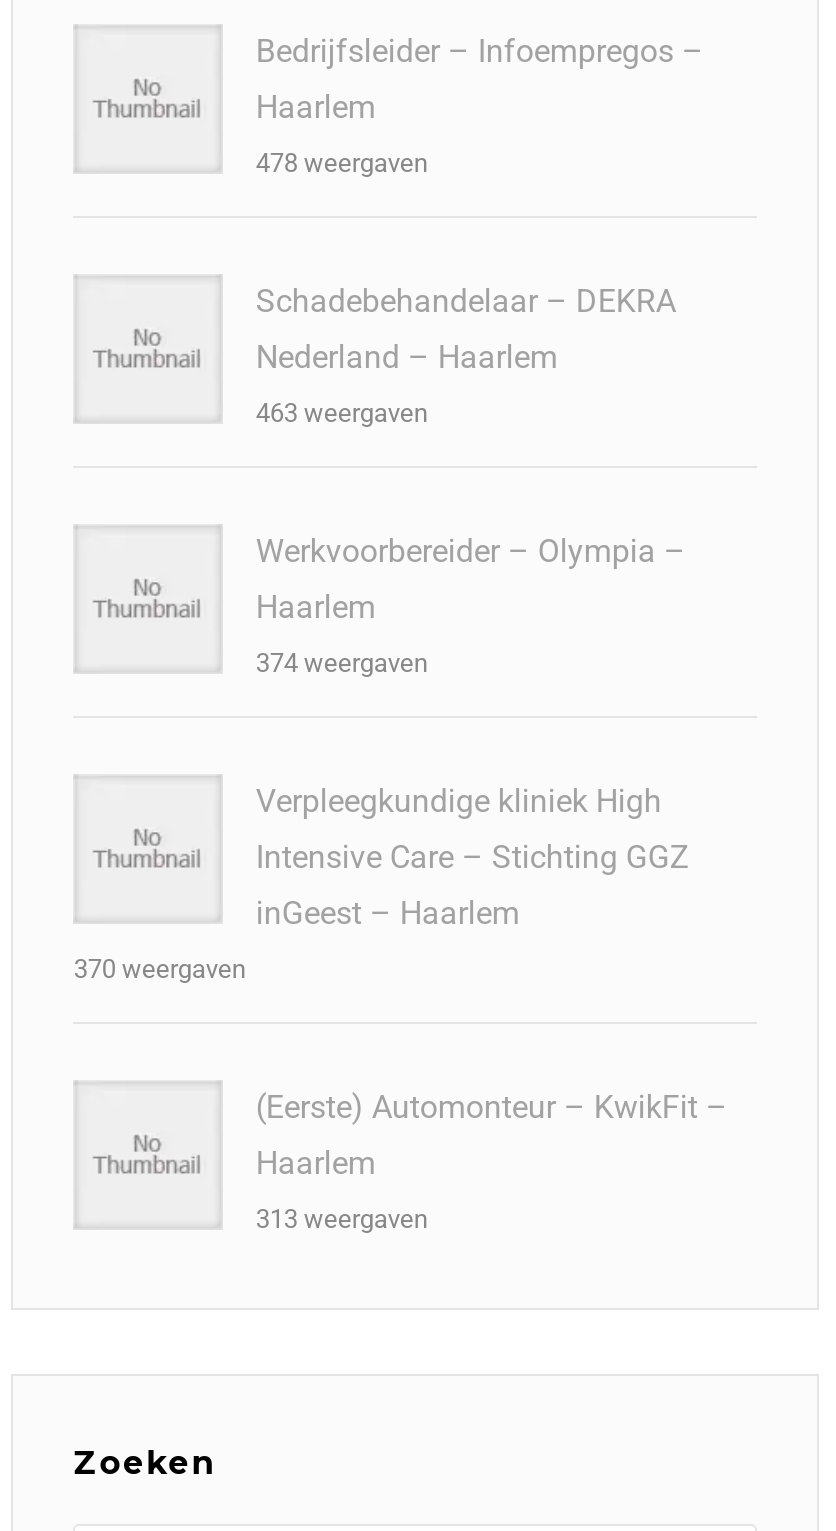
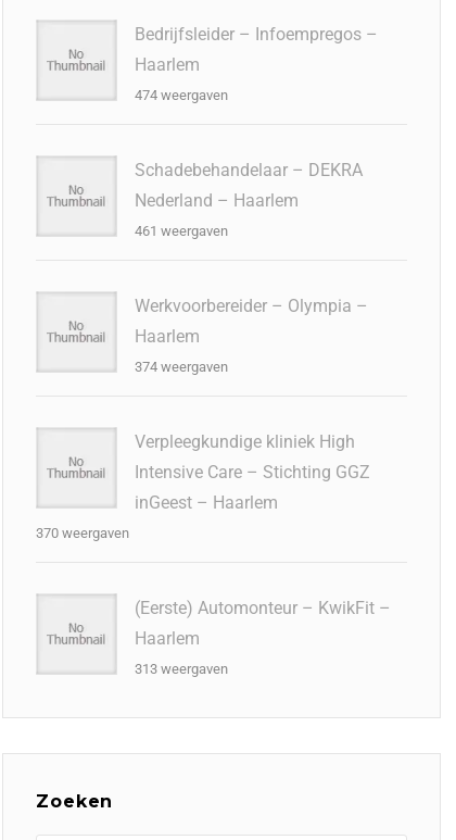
[256,148,428,178] 478 weergaven -> [135,87,228,103] 474 weergaven
[256,398,428,428] 463 weergaven -> [135,223,228,239] 461 weergaven

